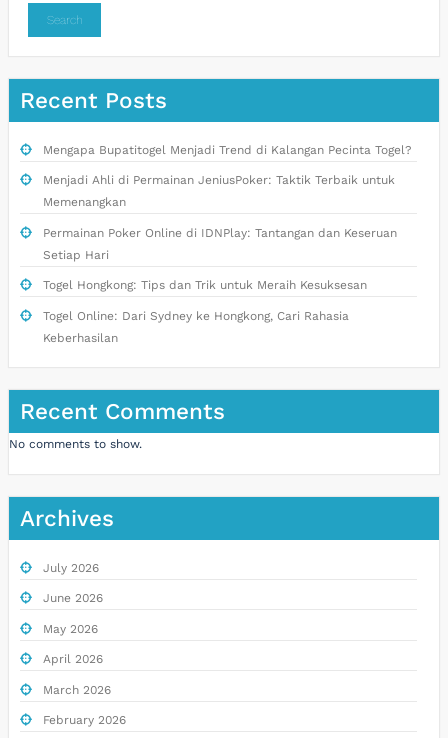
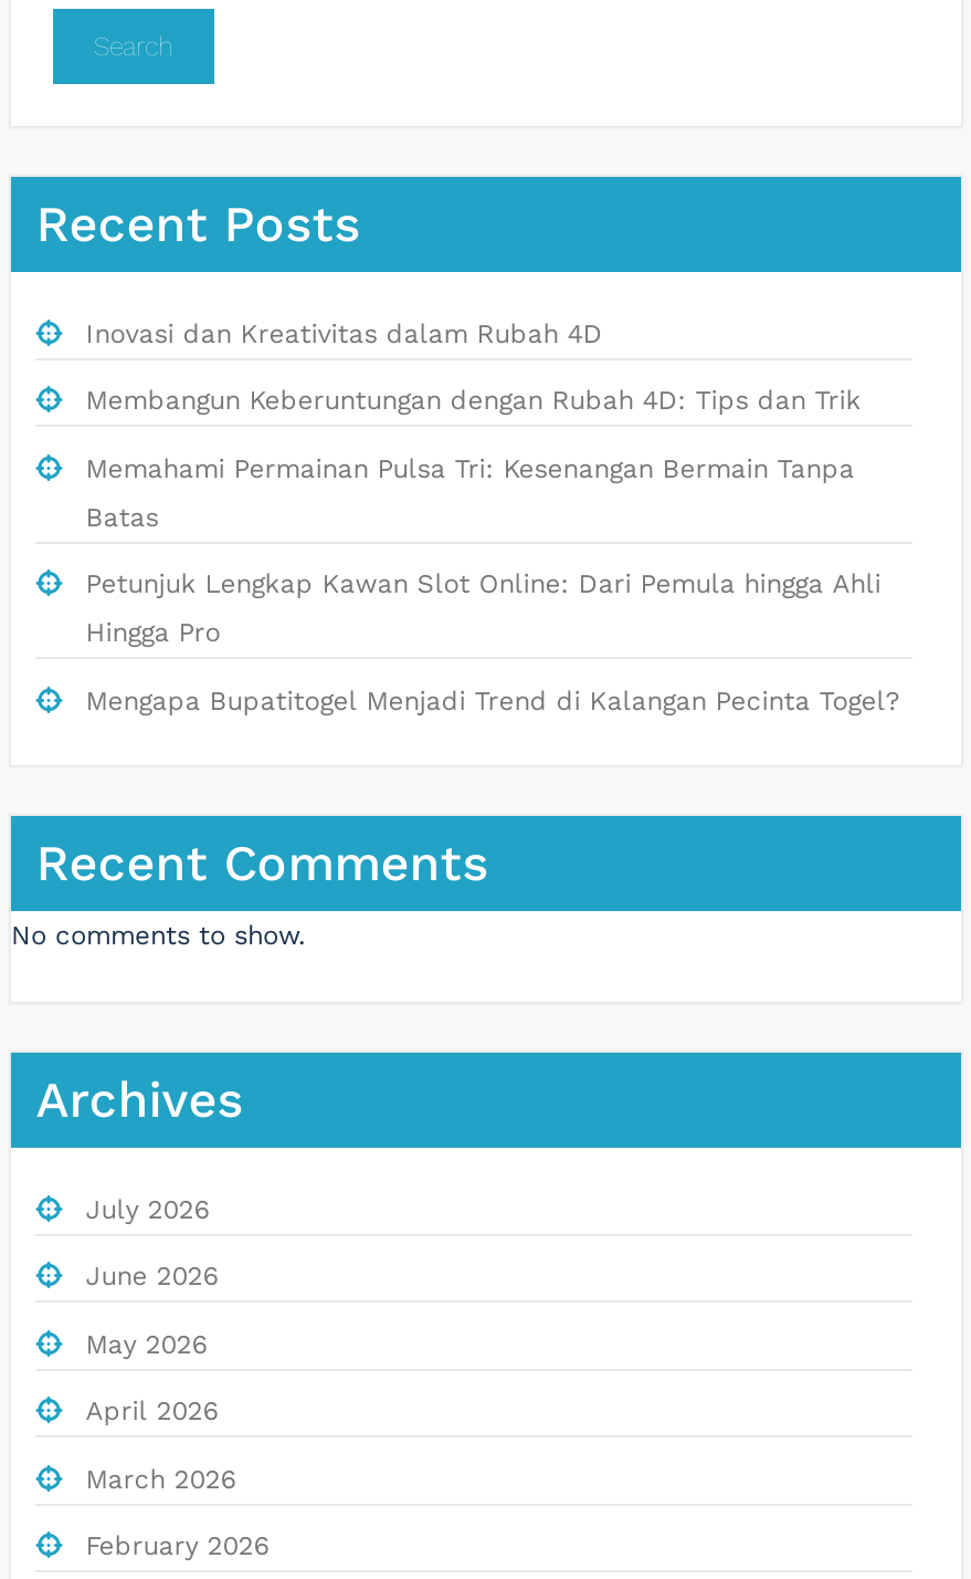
none -> [86,318,881,648] Inovasi dan Kreativitas dalam Rubah 4D | Membangun Keberuntungan dengan Rubah 4D: Tips dan Trik | Memahami Permainan Pulsa Tri: Kesenangan Bermain Tanpa | Batas | Petunjuk Lengkap Kawan Slot Online: Dari Pemula hingga Ahli | Hingga Pro
moved [43,143,412,157] -> [86,685,901,716]: Mengapa Bupatitogel Menjadi Trend di Kalangan Pecinta Togel?
[43,173,397,345] Menjadi Ahli di Permainan JeniusPoker: Taktik Terbaik untuk | Memenangkan | Permainan Poker Online di IDNPlay: Tantangan dan Keseruan | Setiap Hari | Togel Hongkong: Tips dan Trik untuk Meraih Kesuksesan | Togel Online: Dari Sydney ke Hongkong, Cari Rahasia | Keberhasilan -> none

